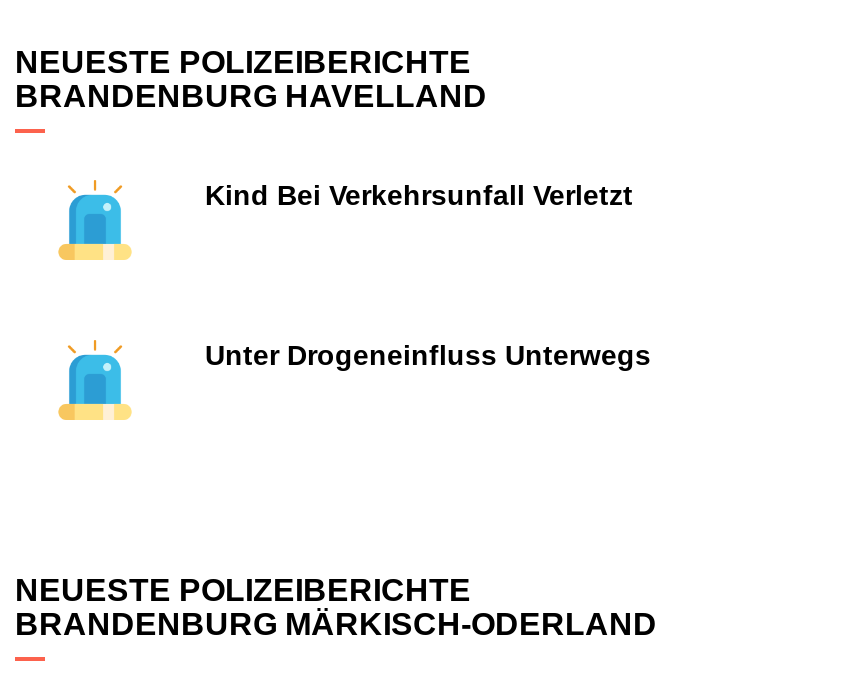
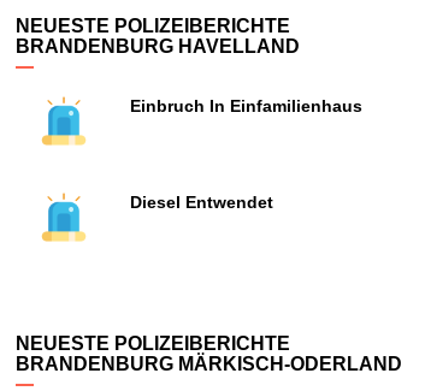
[205,179,633,211] Kind Bei Verkehrsunfall Verletzt -> [130,96,362,115] Einbruch In Einfamilienhaus
[205,339,651,371] Unter Drogeneinfluss Unterwegs -> [130,192,273,212] Diesel Entwendet

